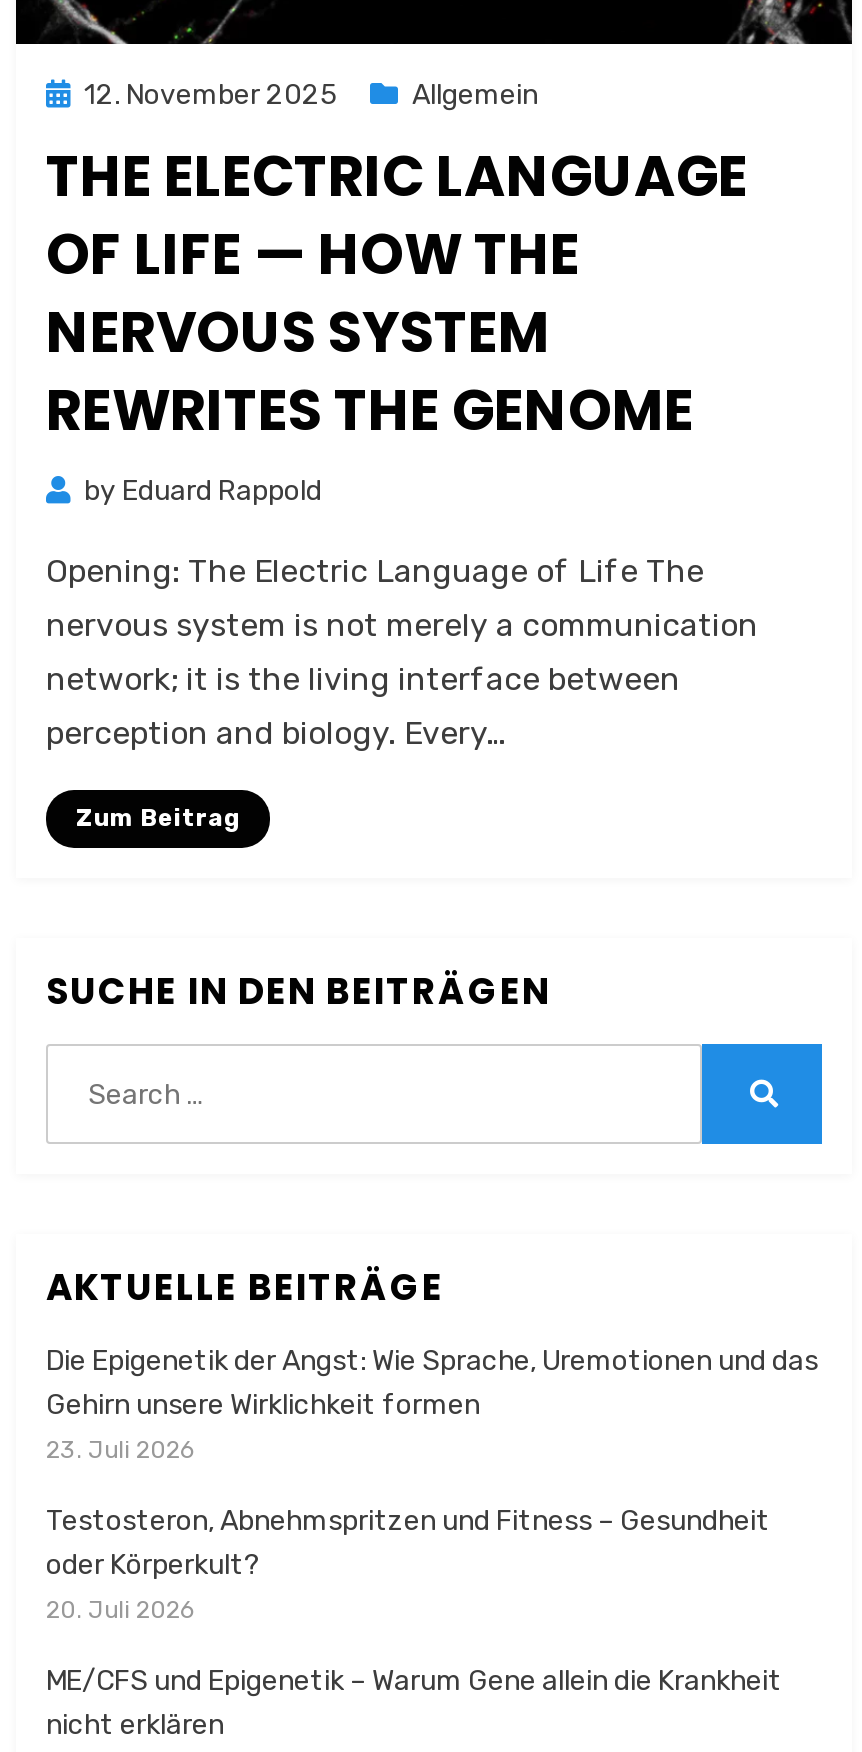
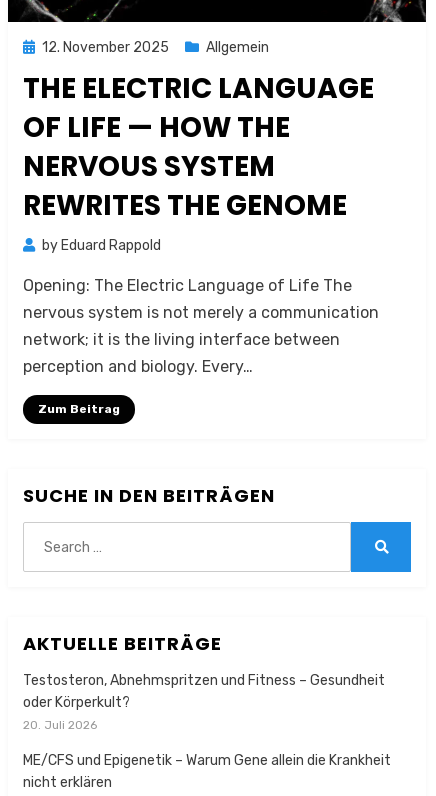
[46,1344,818,1464] Die Epigenetik der Angst: Wie Sprache, Uremotionen und das | Gehirn unsere Wirklichkeit formen | 23. Juli 2026 -> none

